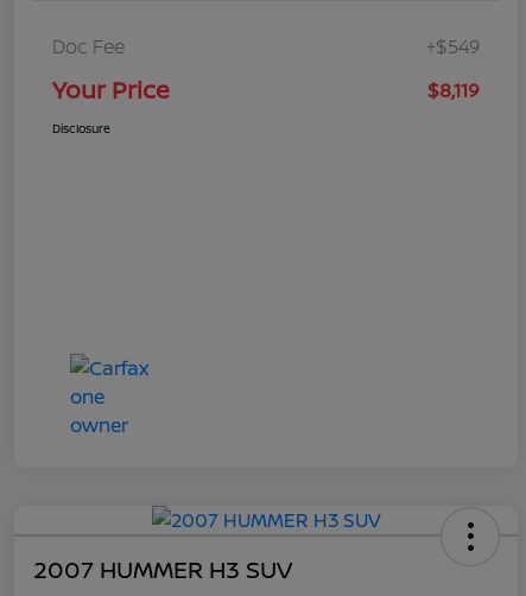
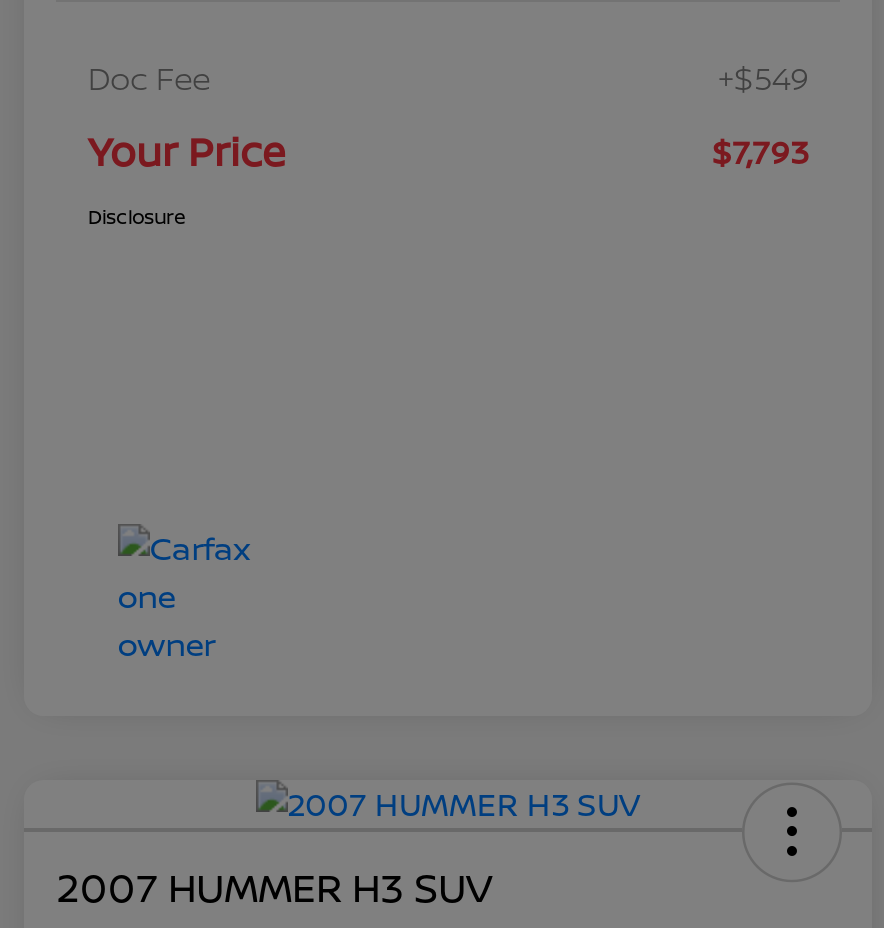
[427,77,480,103] $8,119 -> [712,130,808,174] $7,793

